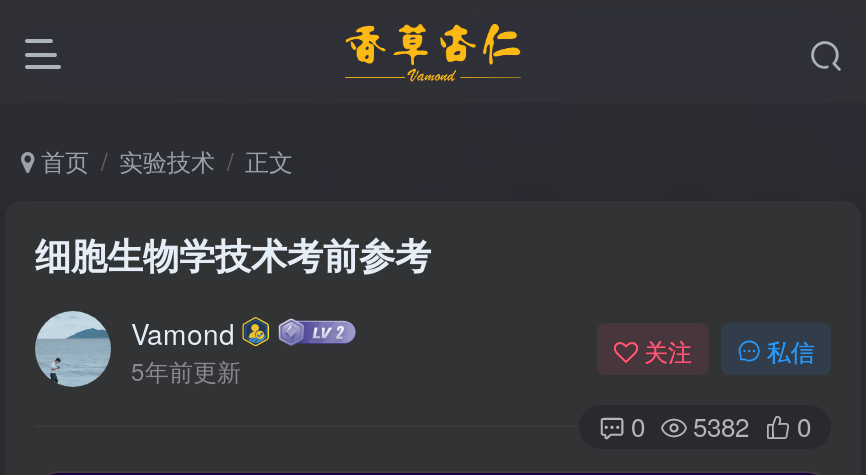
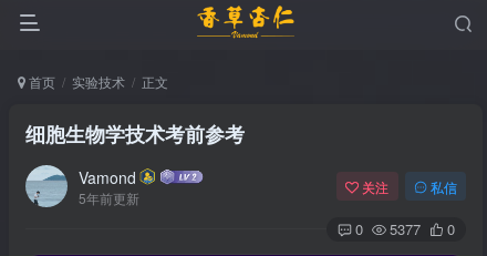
[631,407,811,445] 0 5382 0 -> [355,218,455,239] 0 5377 0

